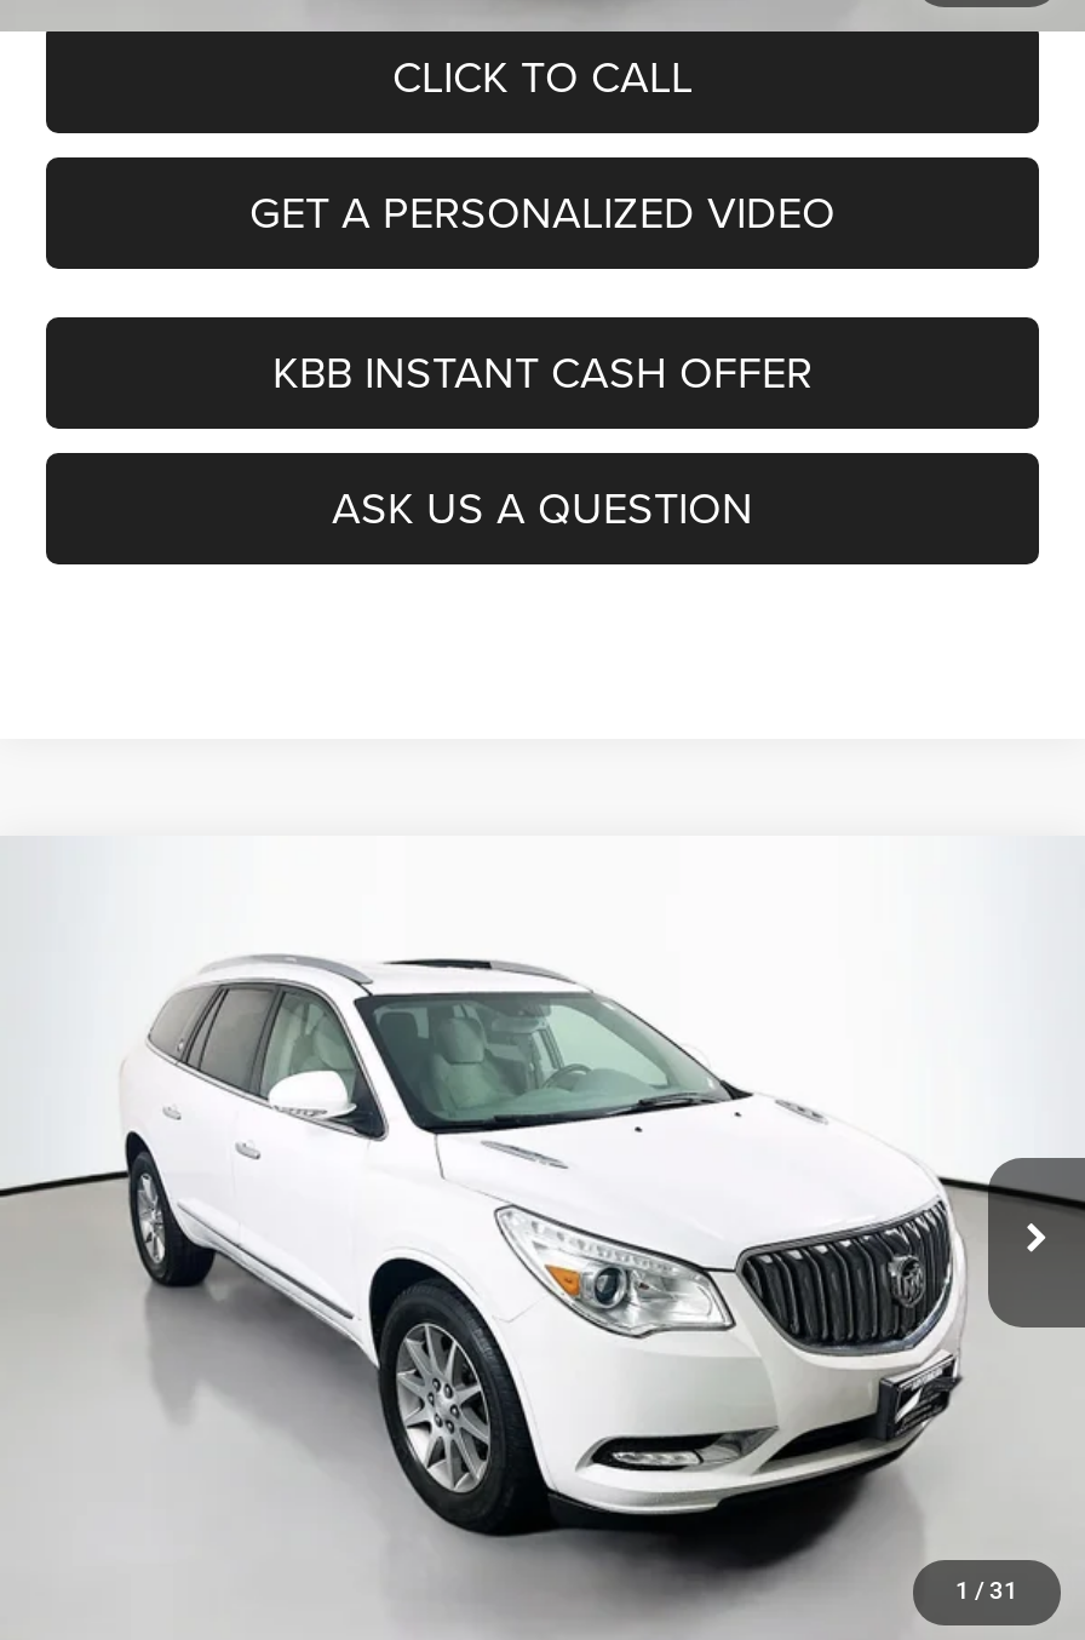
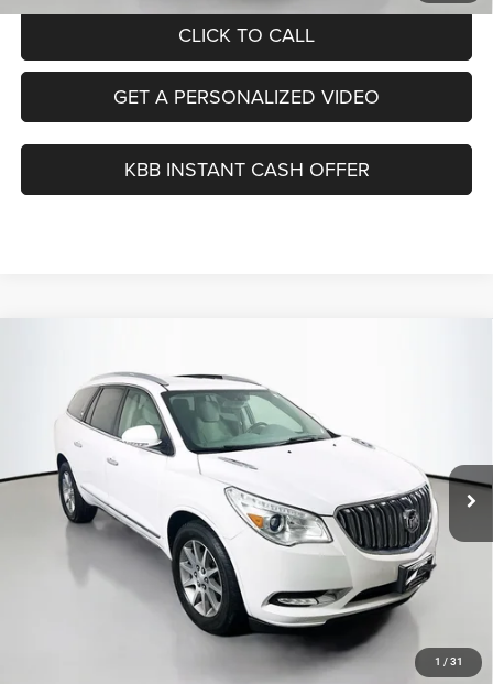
[332,478,753,539] ASK US A QUESTION -> none

